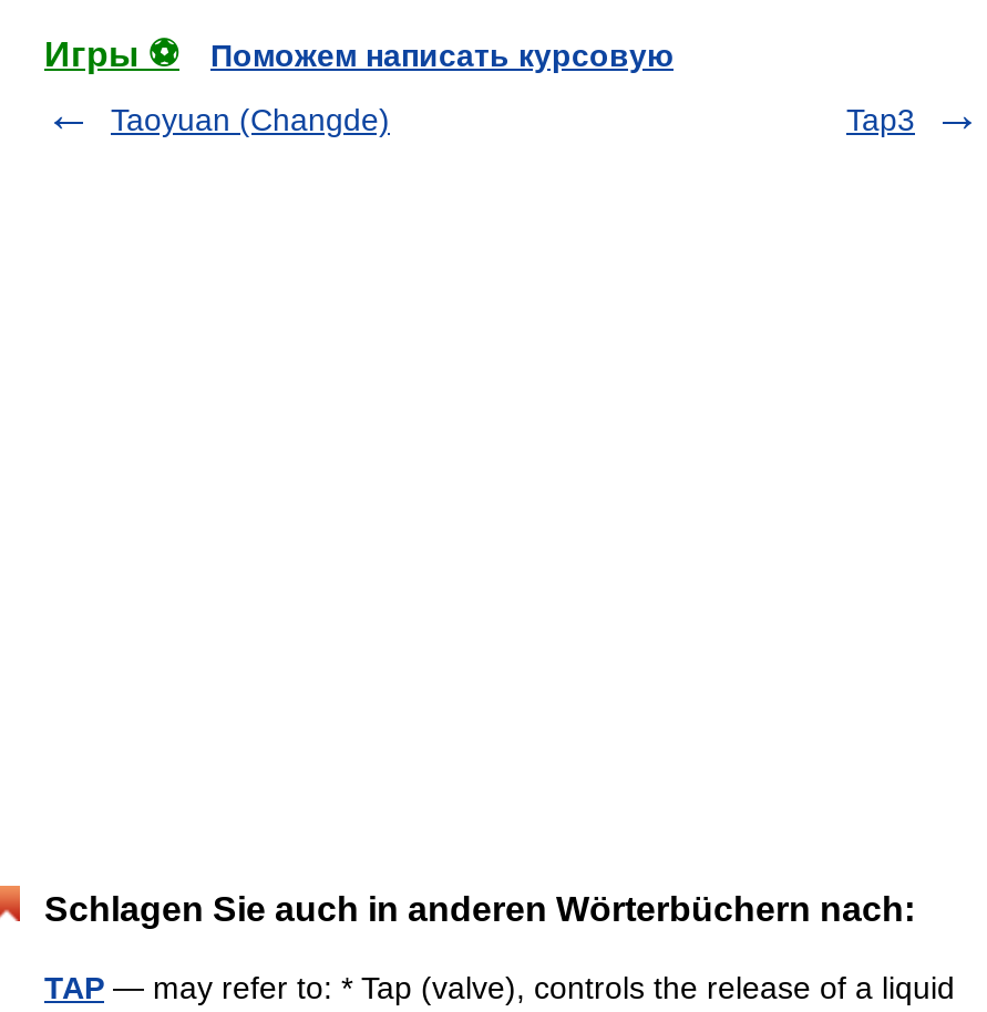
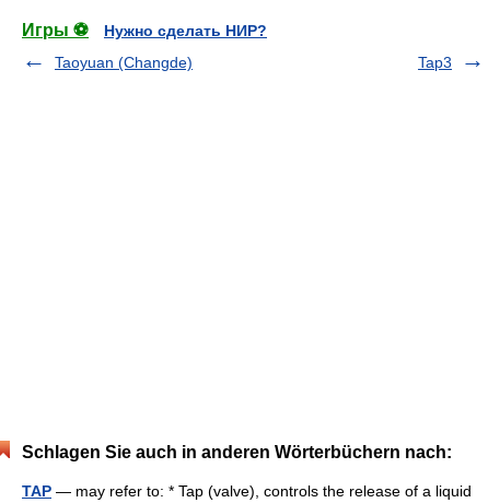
[210,38,674,73] Поможем написать курсовую -> [104,22,267,39] Нужно сделать НИР?

